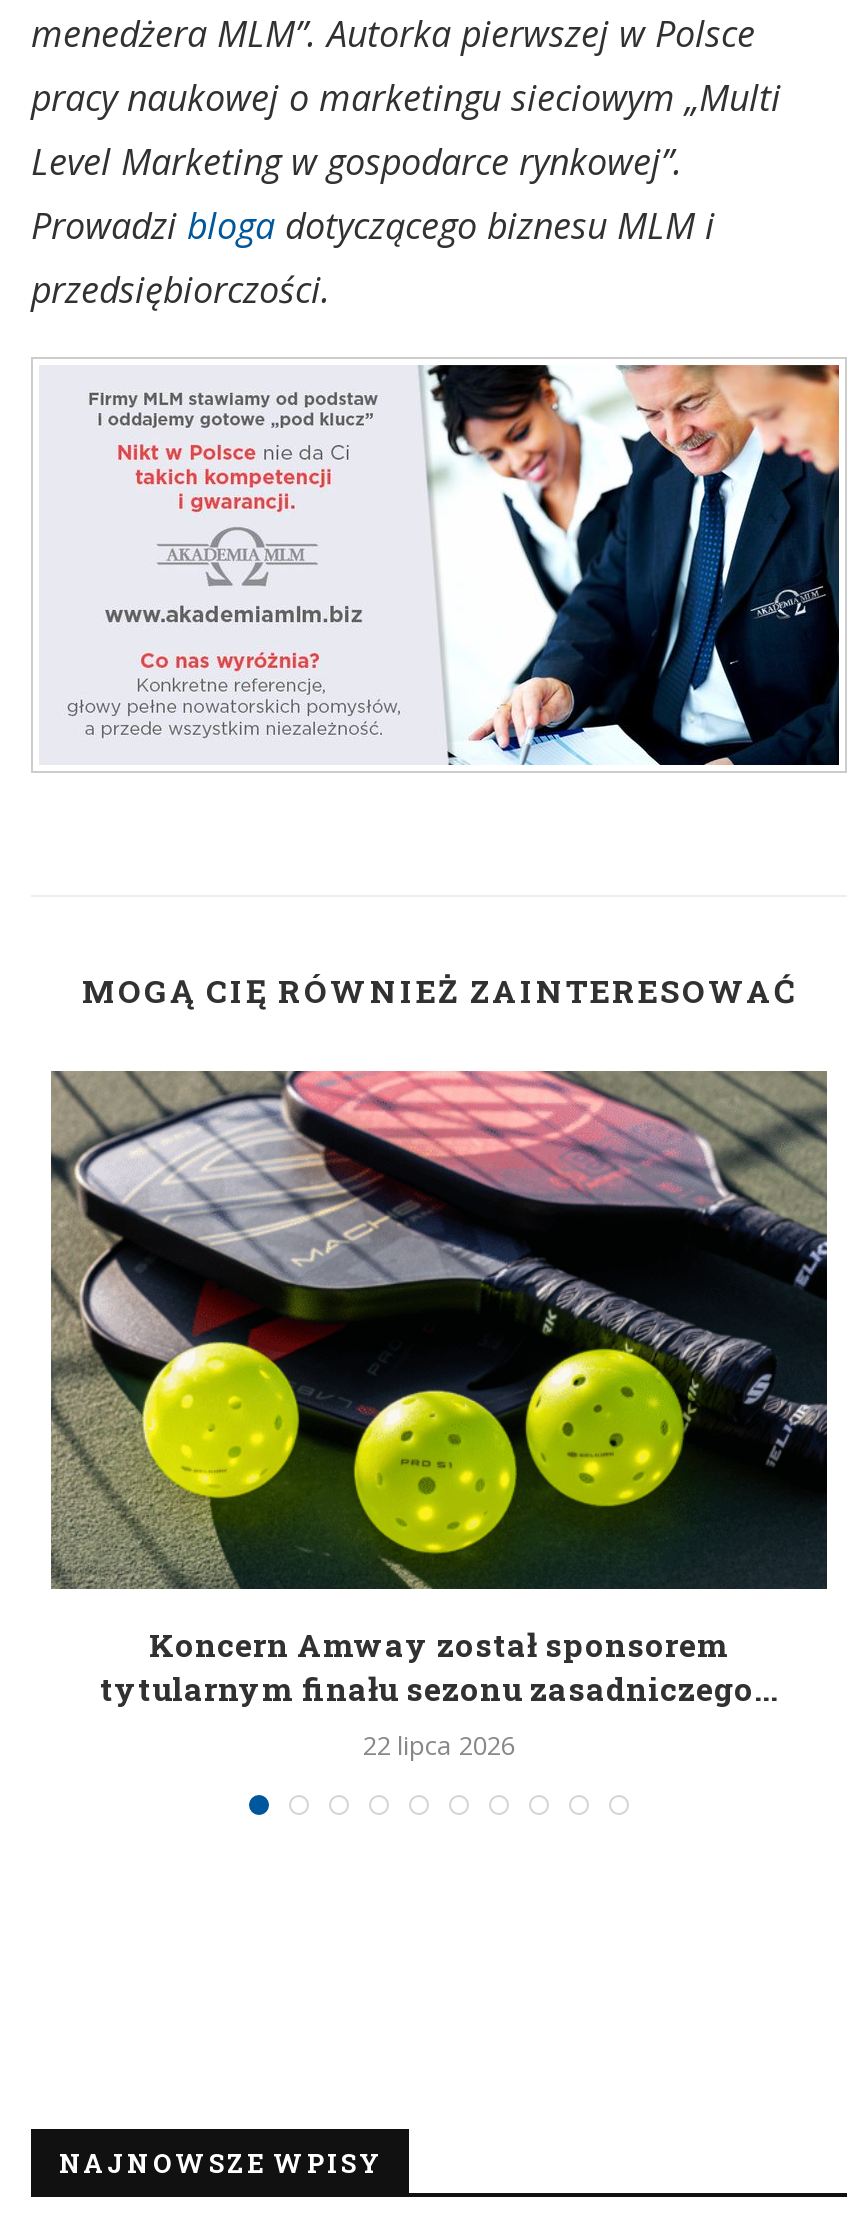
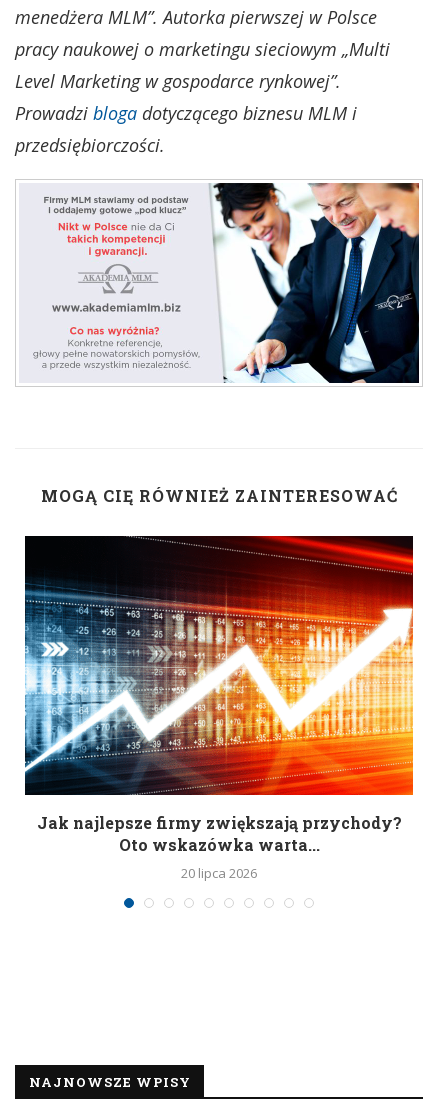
[49,1069,829,1762] [image] | Koncern Amway został sponsorem | tytularnym finału sezonu zasadniczego... | 22 lipca 2026 -> [24,535,414,882] [image] | Jak najlepsze firmy zwiększają przychody? | Oto wskazówka warta... | 20 lipca 2026

